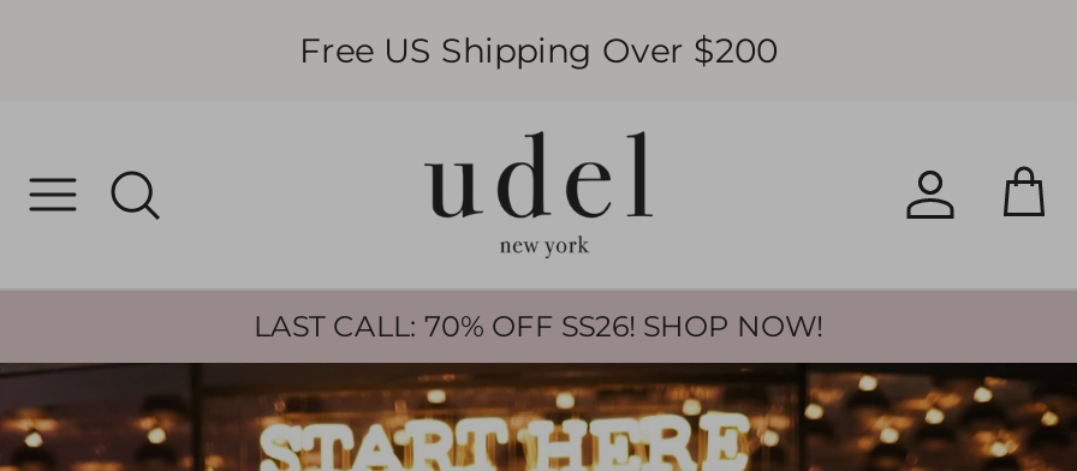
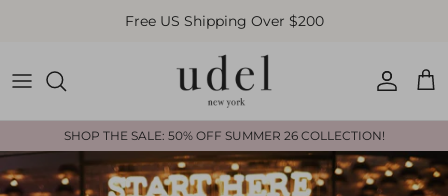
[254,307,823,343] LAST CALL: 70% OFF SS26! SHOP NOW! -> [63,128,384,143] SHOP THE SALE: 50% OFF SUMMER 26 COLLECTION!

